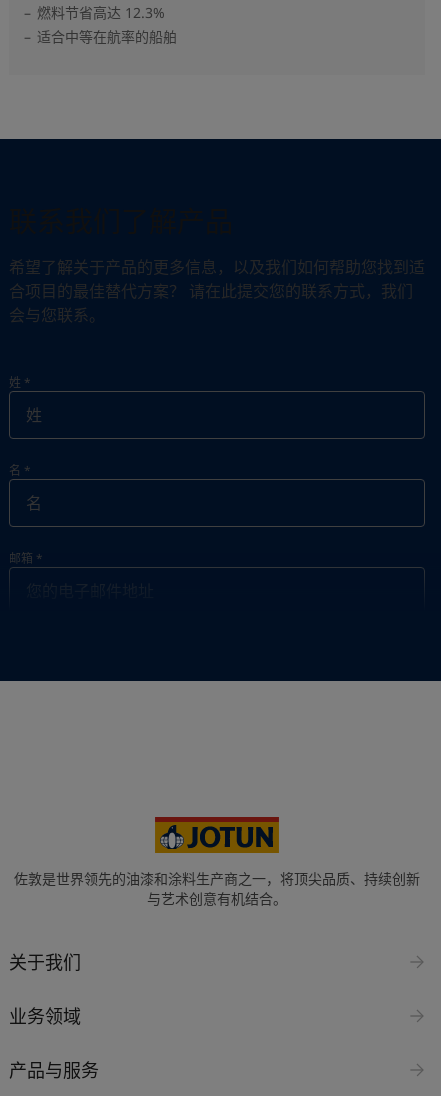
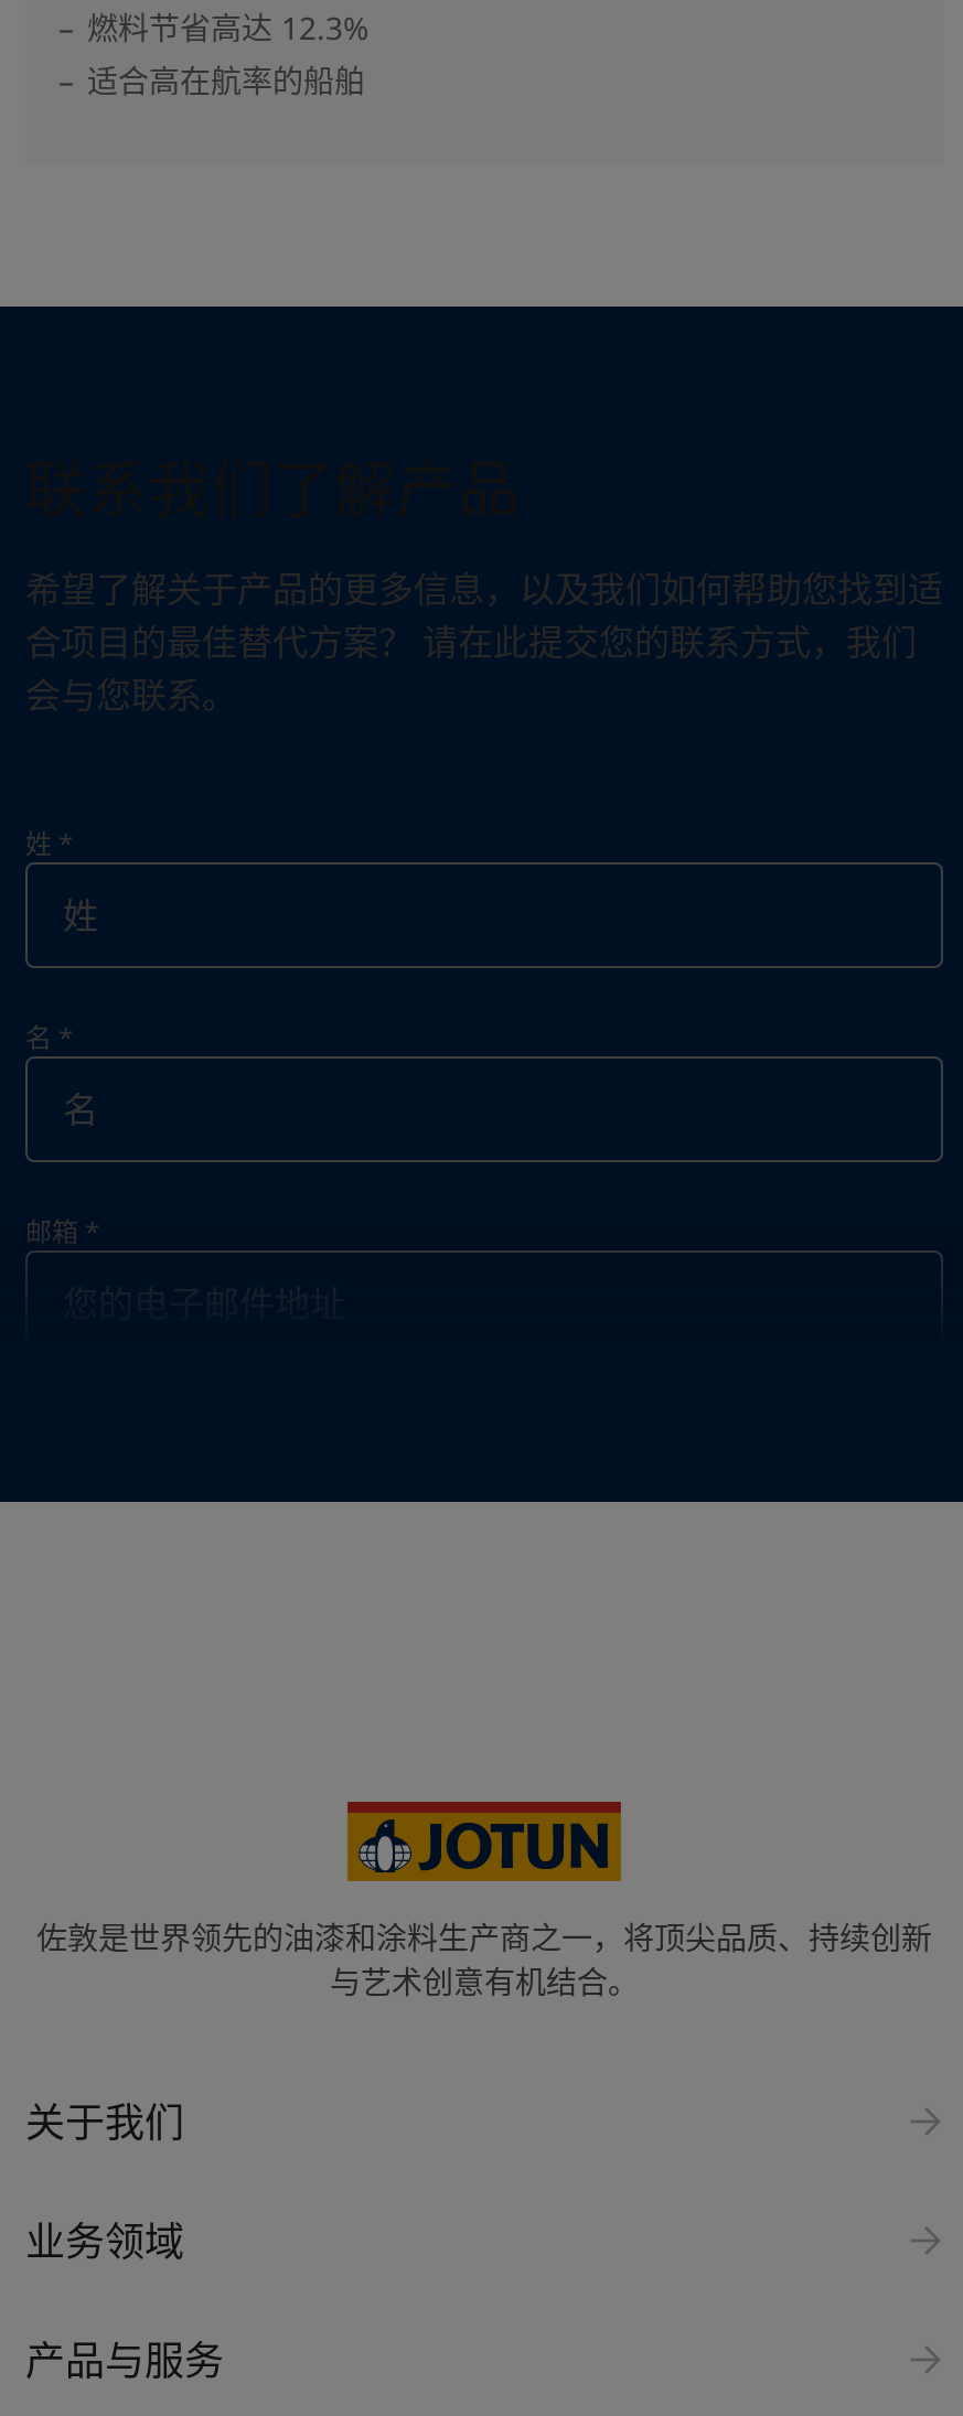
[37,27,177,46] 适合中等在航率的船舶 -> [87,60,365,101] 适合高在航率的船舶

